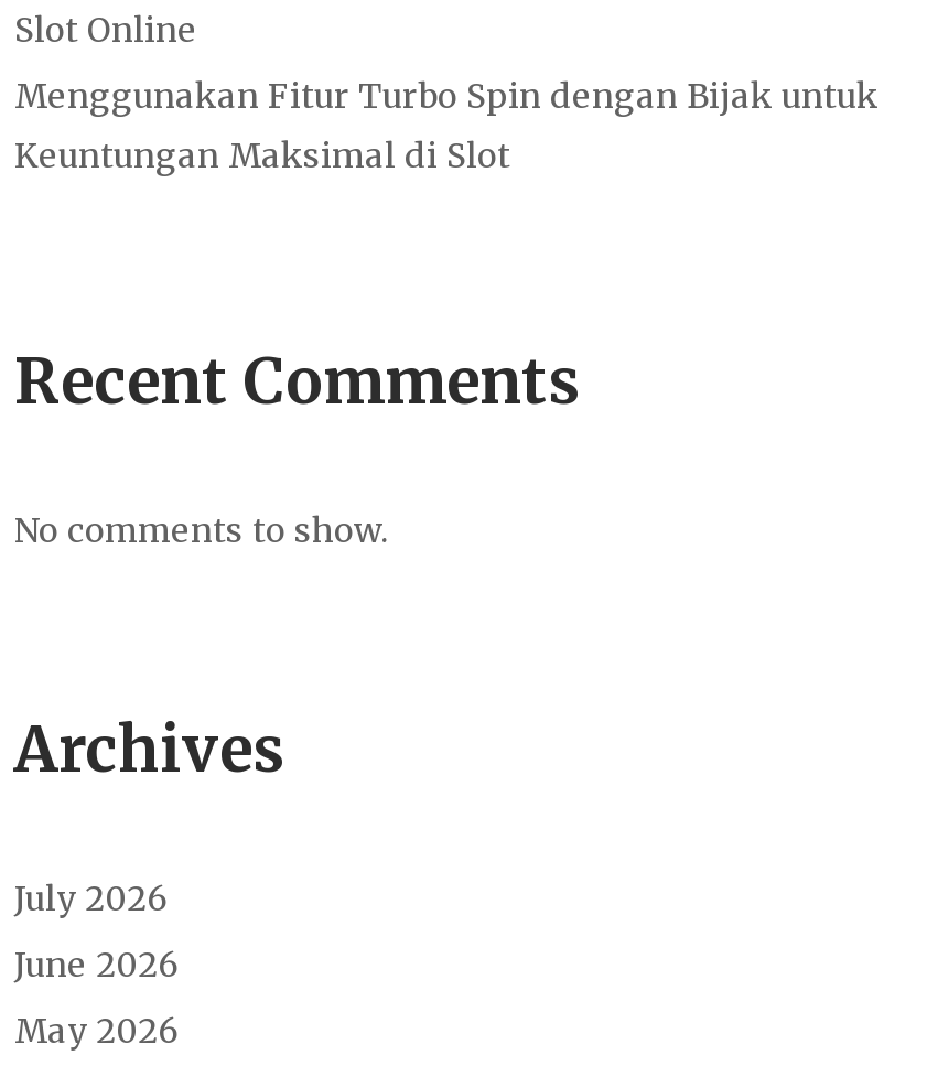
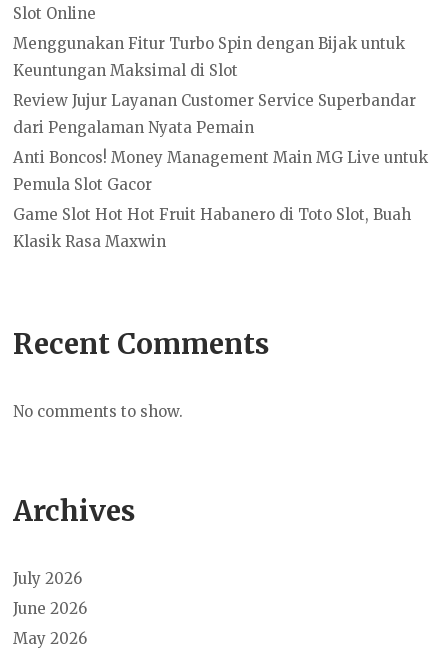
none -> [13,91,428,251] Review Jujur Layanan Customer Service Superbandar | dari Pengalaman Nyata Pemain | Anti Boncos! Money Management Main MG Live untuk | Pemula Slot Gacor | Game Slot Hot Hot Fruit Habanero di Toto Slot, Buah | Klasik Rasa Maxwin

